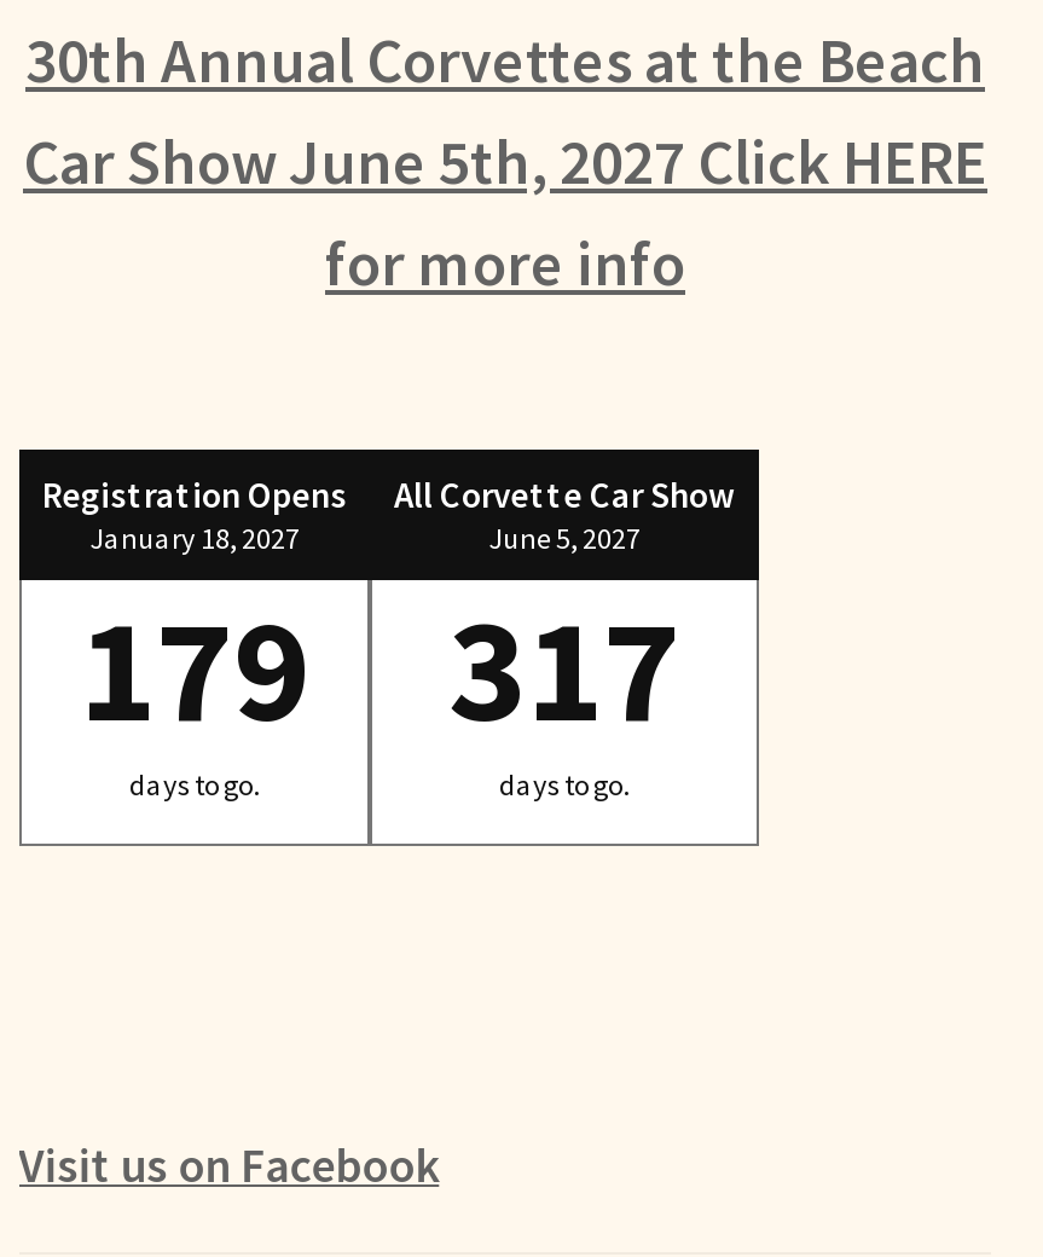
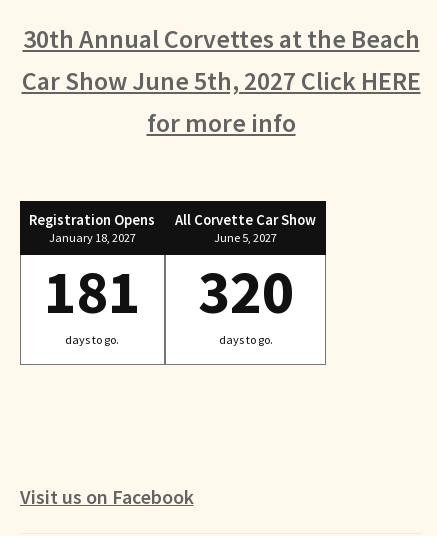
[78,576,310,762] 179 -> [44,253,140,330] 181
[448,576,680,762] 317 -> [197,253,293,330] 320

